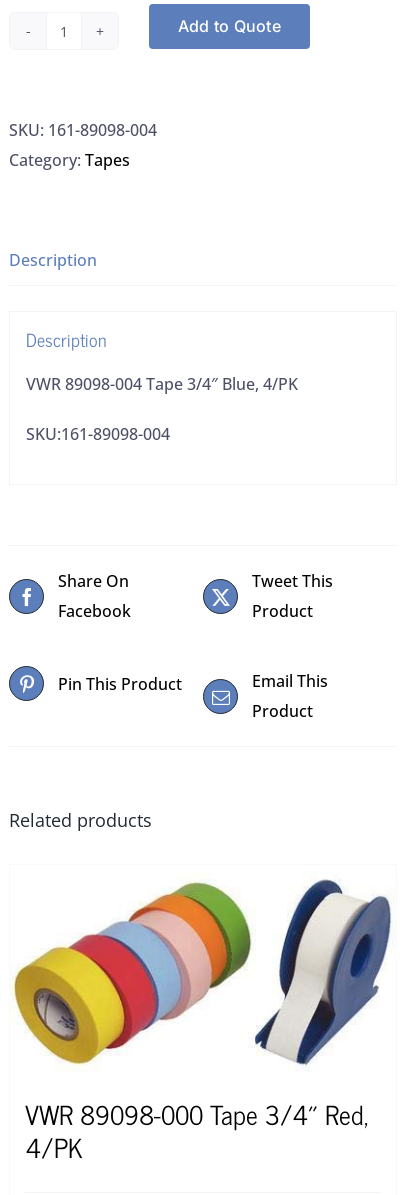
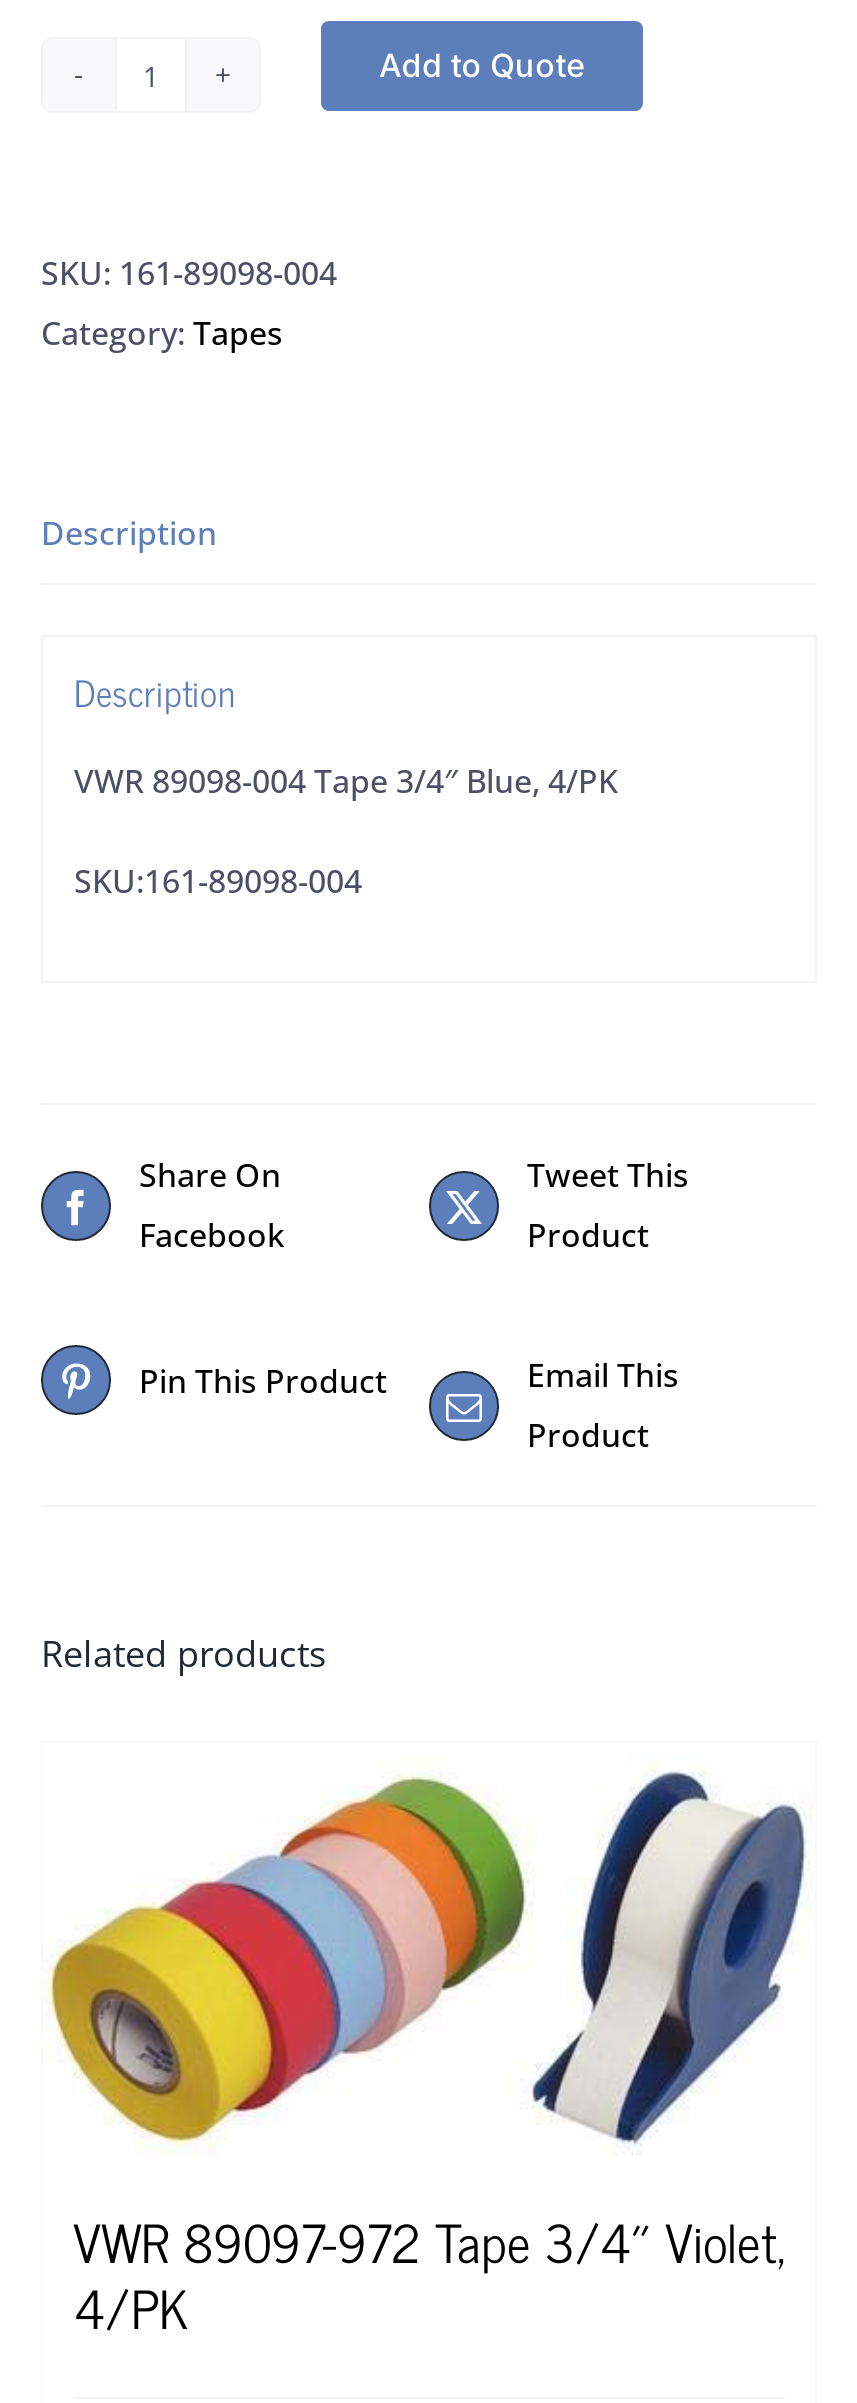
[25,1092,368,1135] VWR 89098-000 Tape 3/4″ Red, -> [73,2198,785,2284] VWR 89097-972 Tape 3/4″ Violet,

